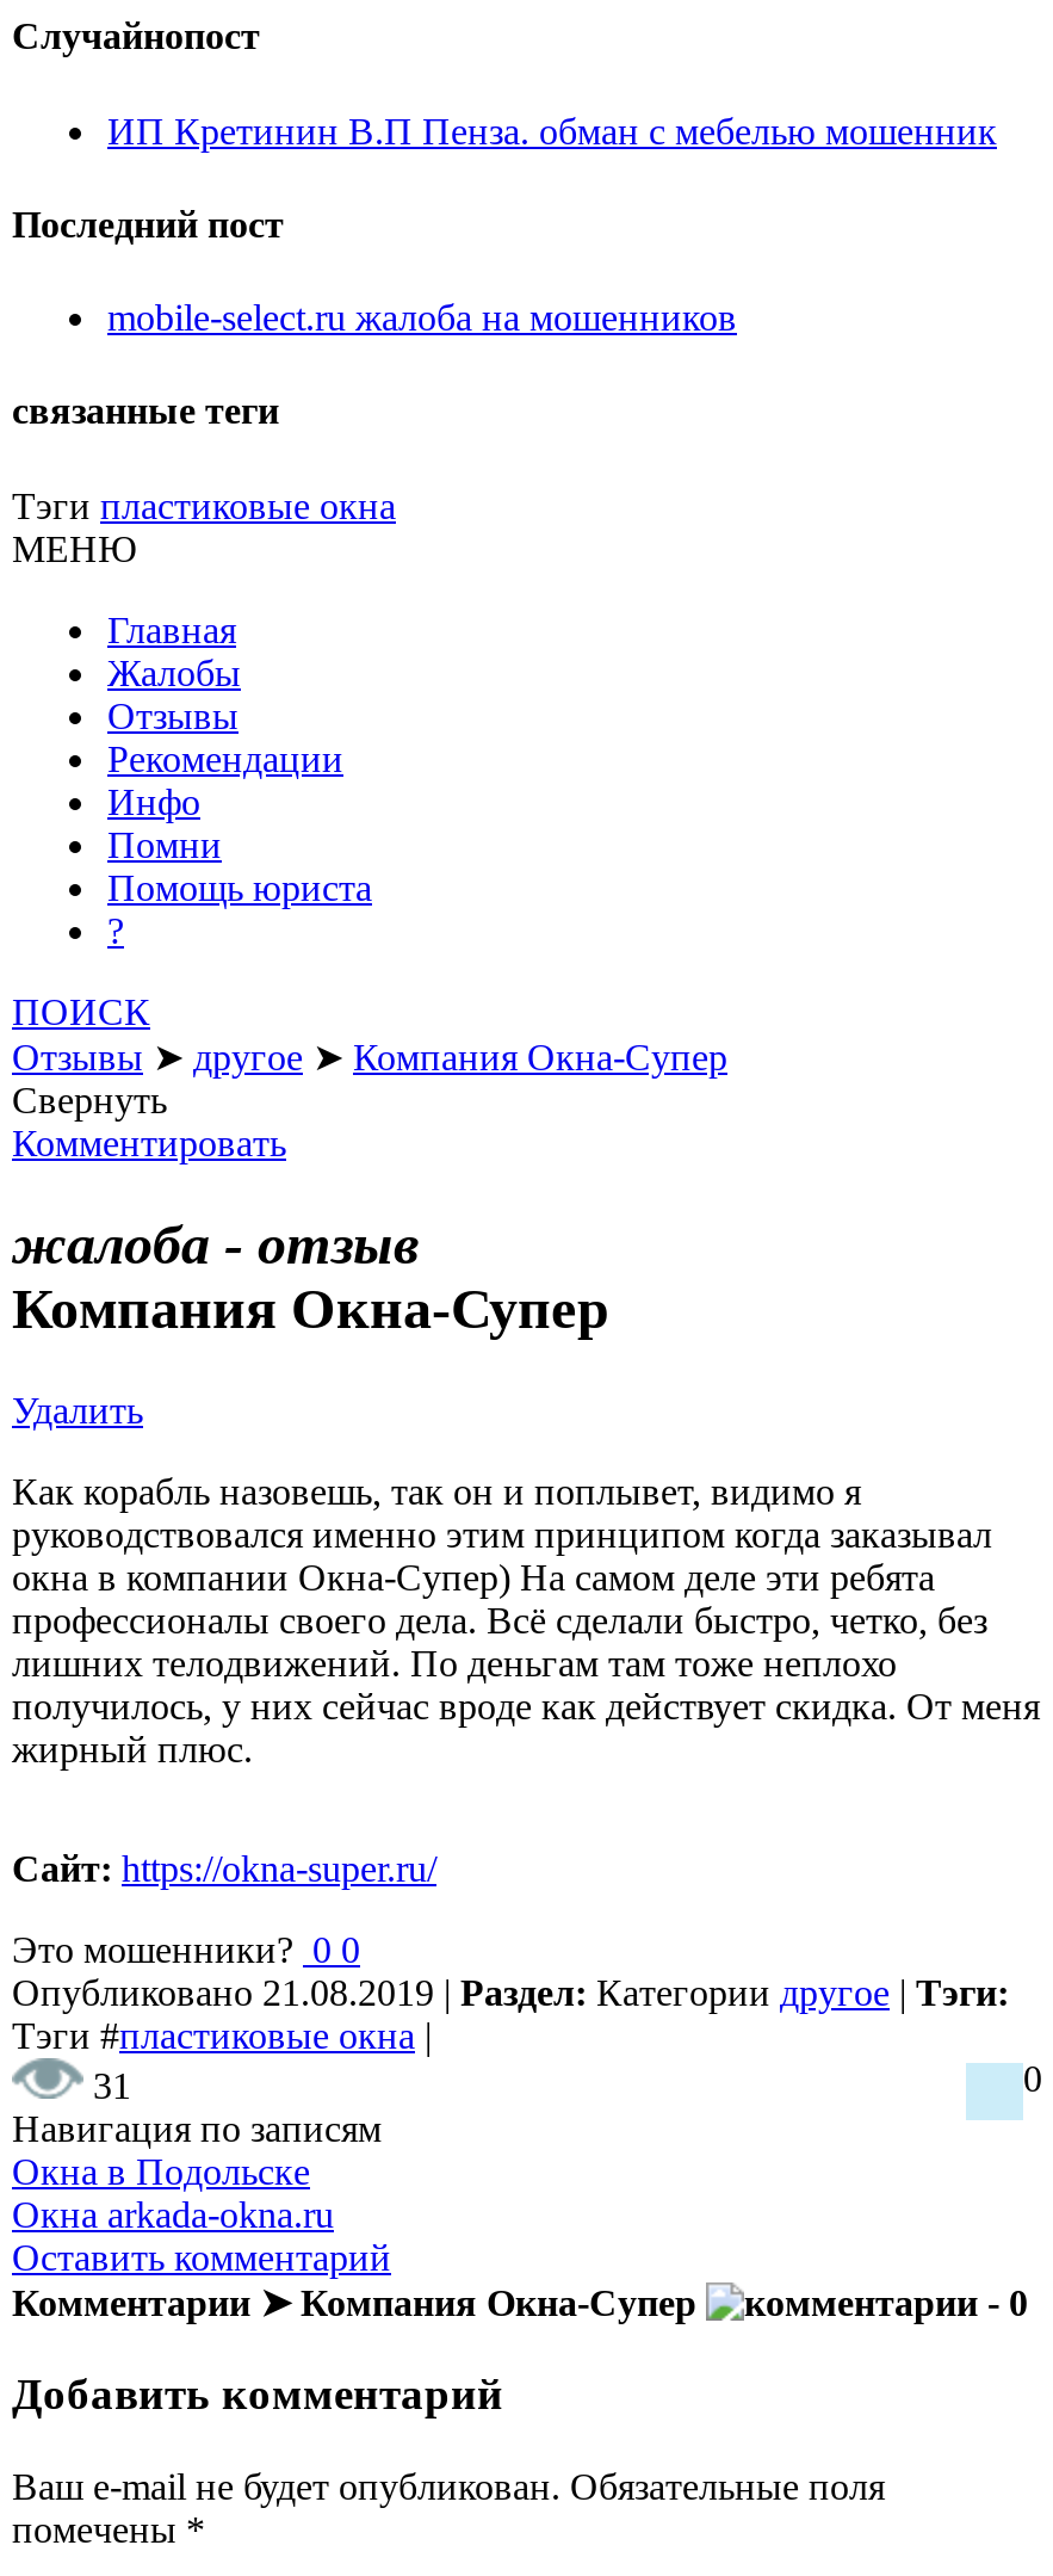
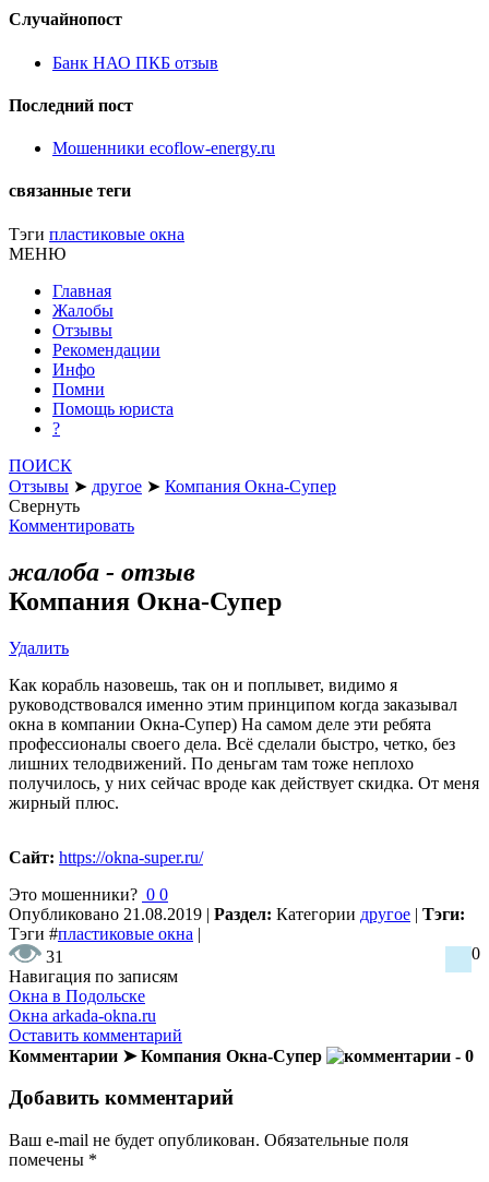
[107,110,997,151] ИП Кретинин В.П Пенза. обман с мебелью мошенник -> [52,53,218,72] Банк НАО ПКБ отзыв
[107,298,737,338] mobile-select.ru жалоба на мошенников -> [52,139,275,157] Мошенники ecoflow-energy.ru

